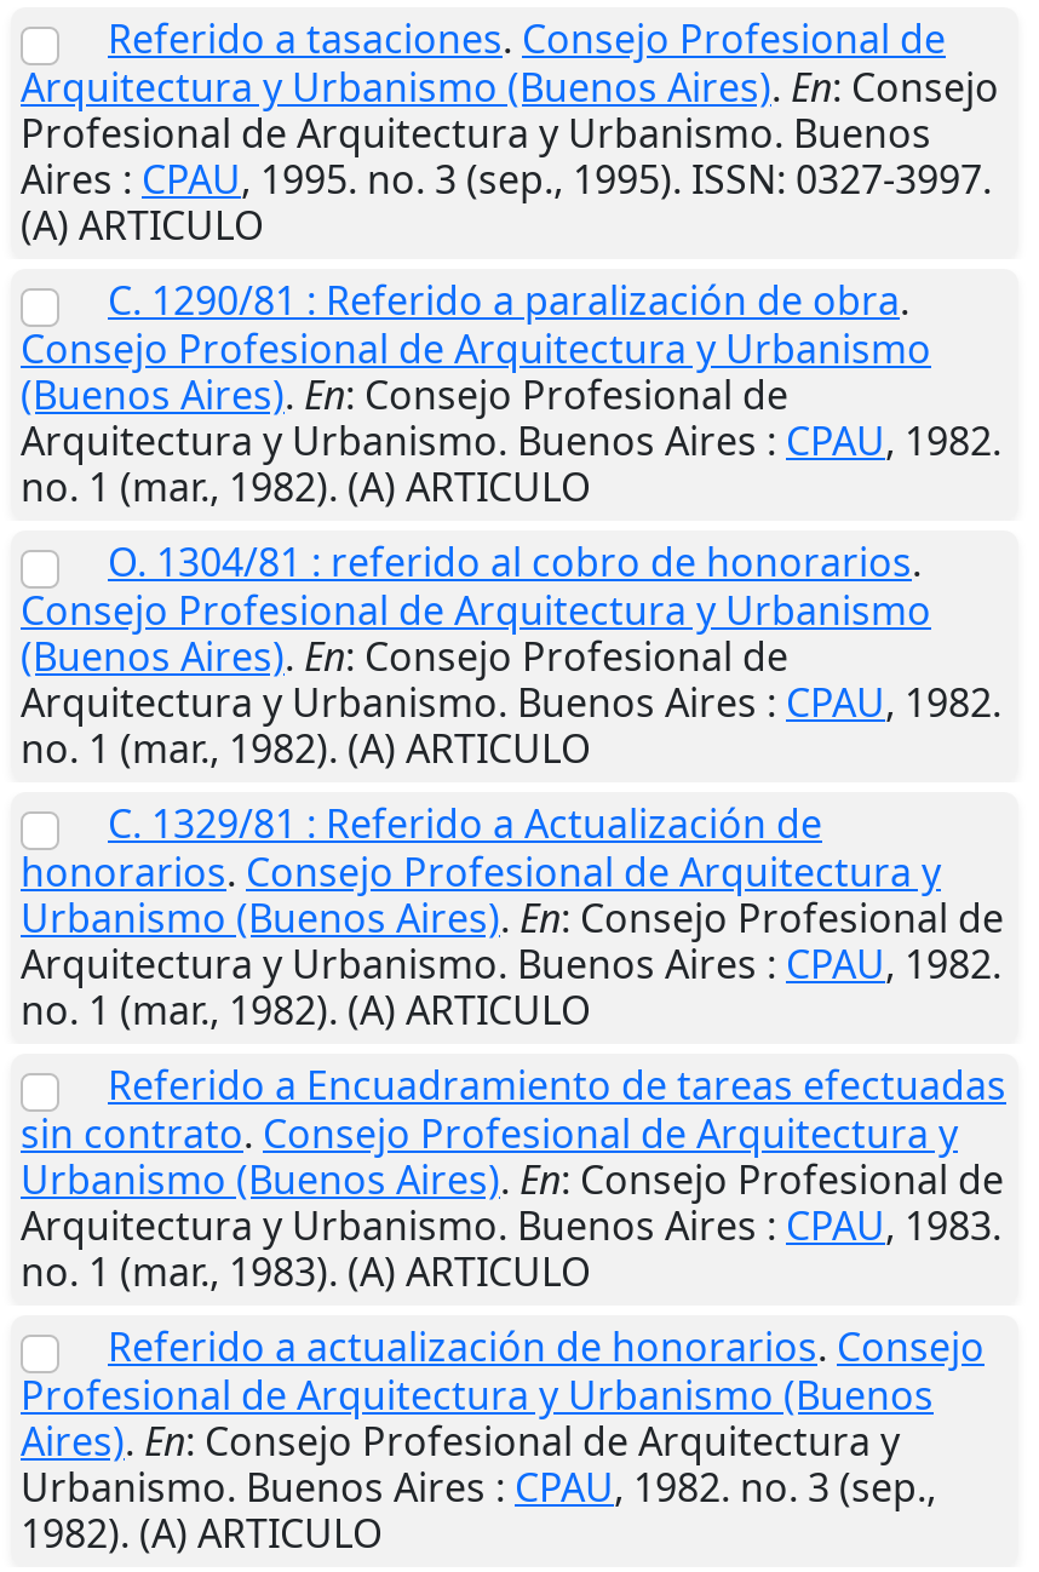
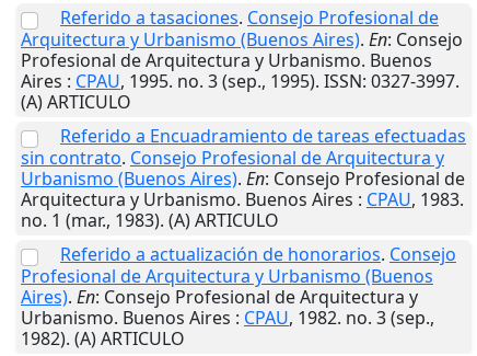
[21,273,1004,1036] C. 1290/81 : Referido a paralización de obra. | Consejo Profesional de Arquitectura y Urbanismo | (Buenos Aires).En: Consejo Profesional de | Arquitectura y Urbanismo. Buenos Aires: CPAU, 1982. | no. 1 (mar., 1982). (A) ARTICULO | O. 1304/81 : referido al cobro de honorarios. | Consejo Profesional de Arquitectura y Urbanismo | (Buenos Aires).En: Consejo Profesional de | Arquitectura y Urbanismo. Buenos Aires: CPAU, 1982. | no. 1 (mar., 1982). (A) ARTICULO | C. 1329/81 : Referido a Actualización de | honorarios.Consejo Profesional de Arquitectura y | Urbanismo (Buenos Aires).En: Consejo Profesional de | Arquitectura y Urbanismo. Buenos Aires: CPAU, 1982. | no. 1 (mar., 1982). (A) ARTICULO -> none

